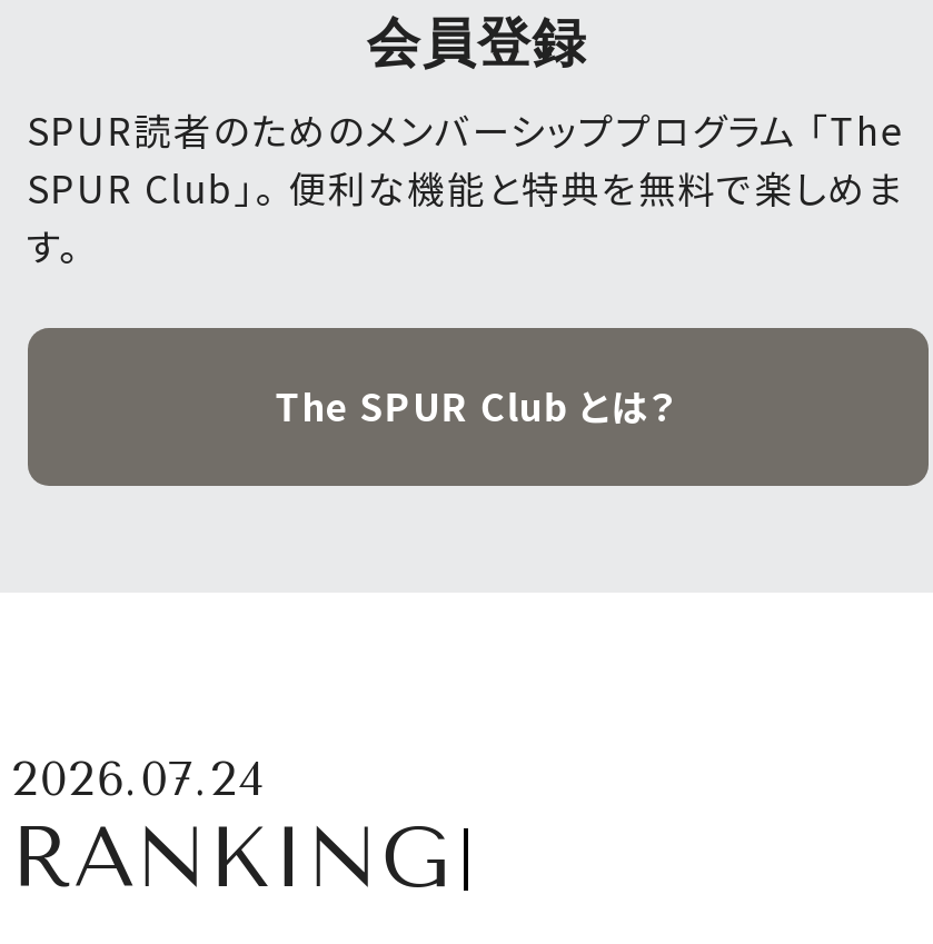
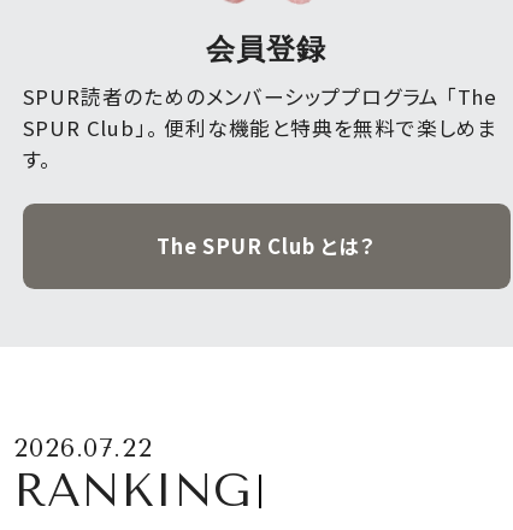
[11,750,266,805] 2026.07.24 -> [14,432,152,462] 2026.07.22

